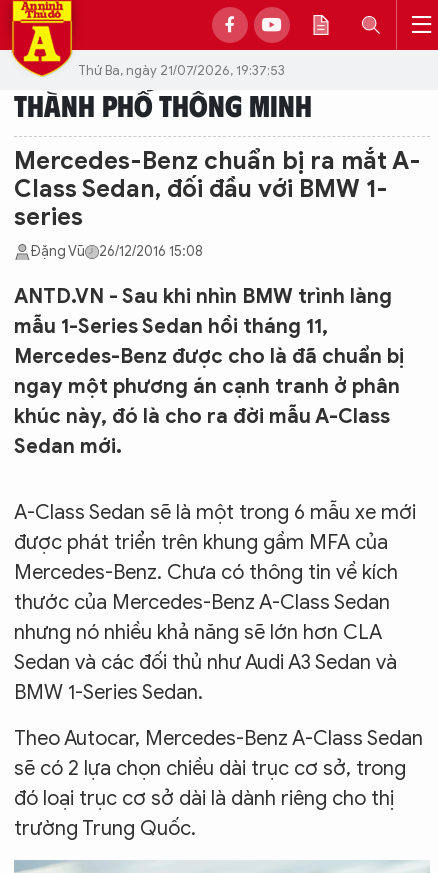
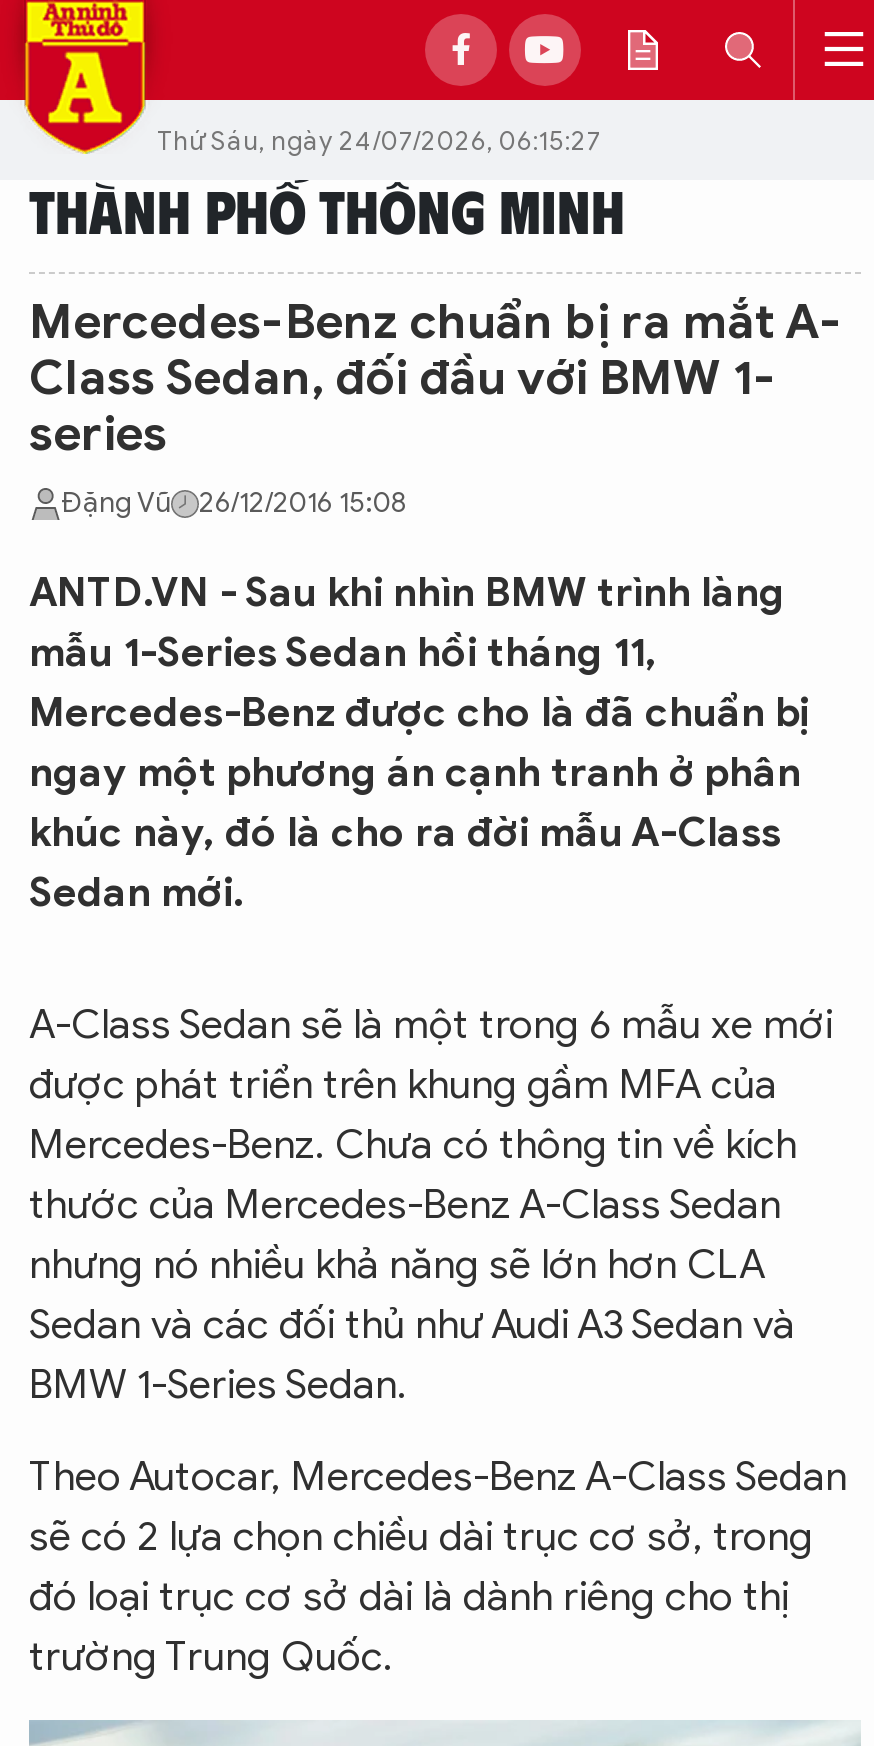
[78,61,285,78] Thứ Ba, ngày 21/07/2026, 19:37:53 -> [157,123,603,157] Thứ Sáu, ngày 24/07/2026, 06:15:27

